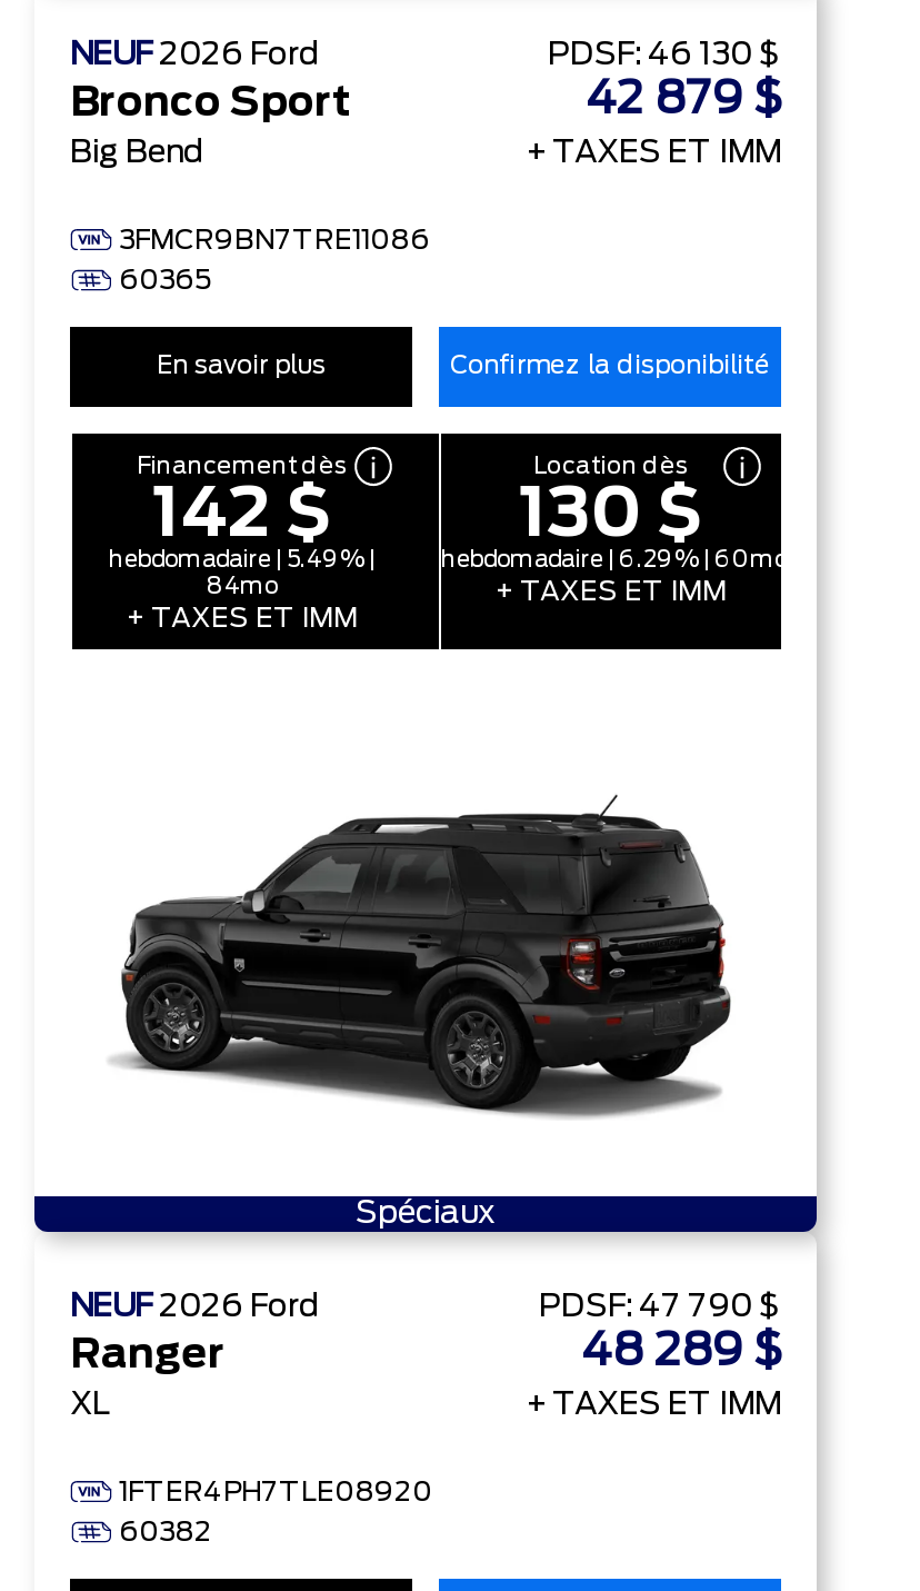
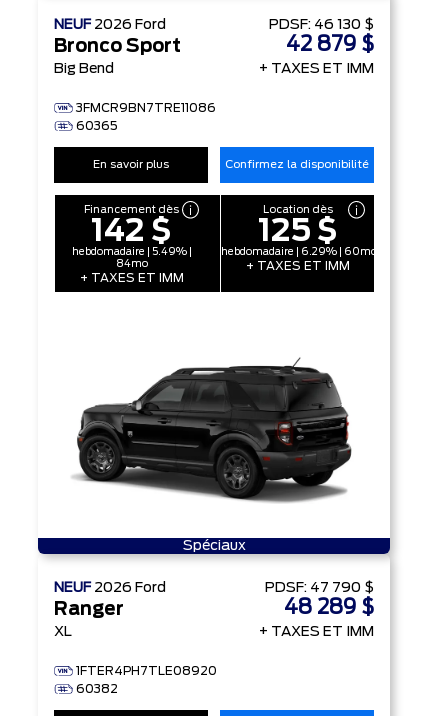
[519,483,703,549] 130 $ -> [257,217,337,247] 125 $

